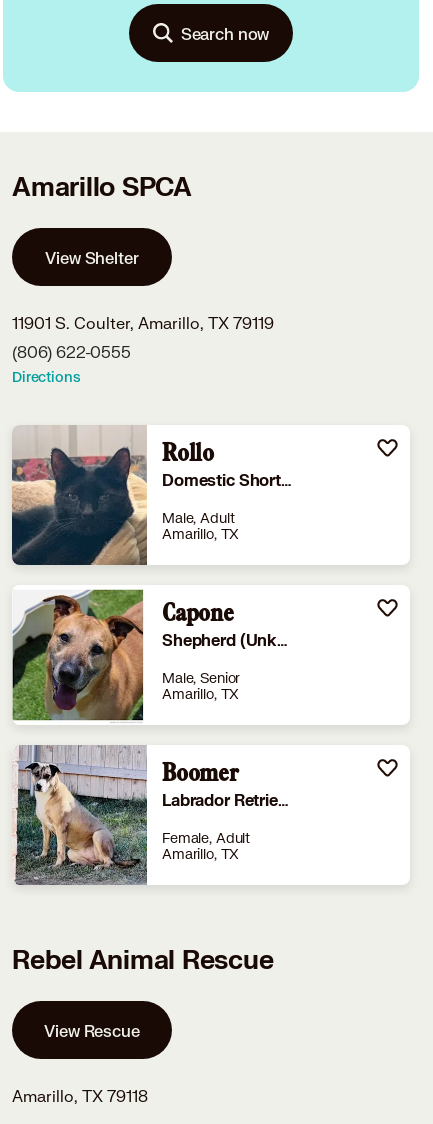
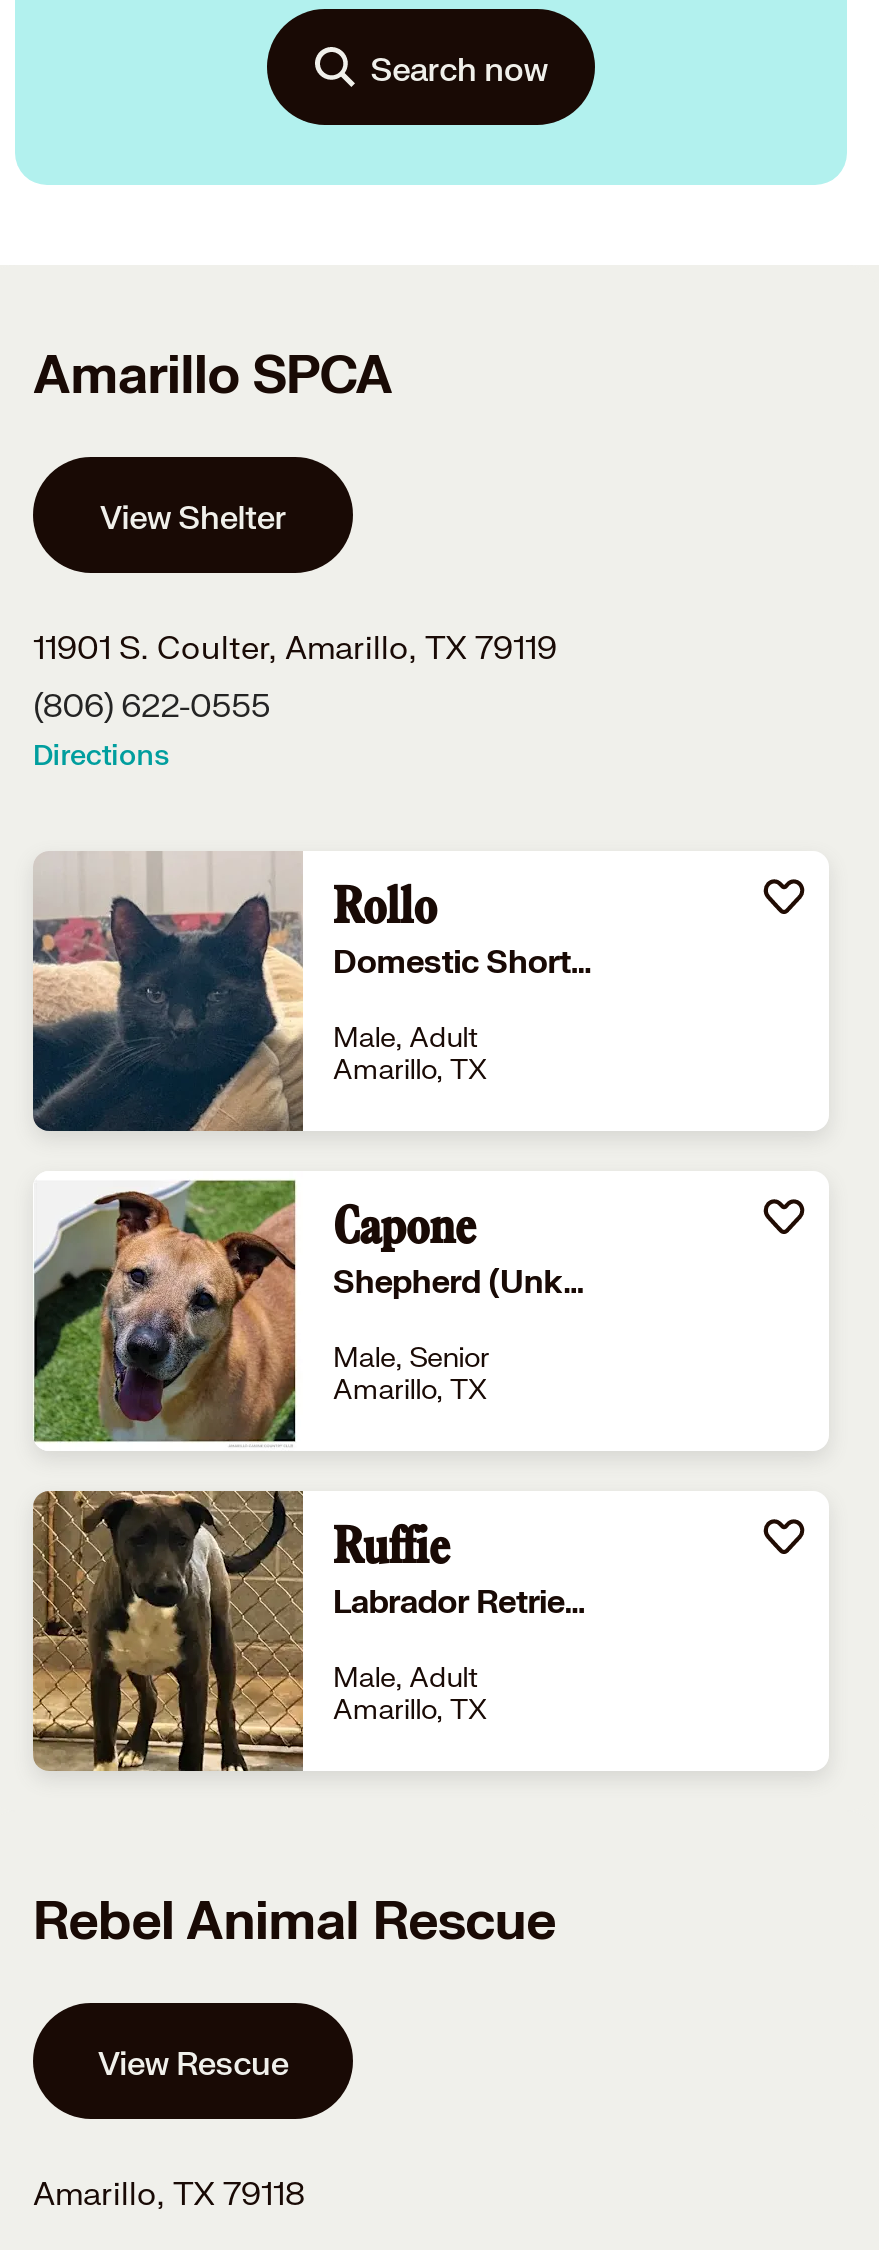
[12,745,237,885] [image] | Boomer -> [31,1491,450,1771] [image] | Ruffie
[162,829,250,846] Female, Adult -> [333,1659,478,1693] Male, Adult

